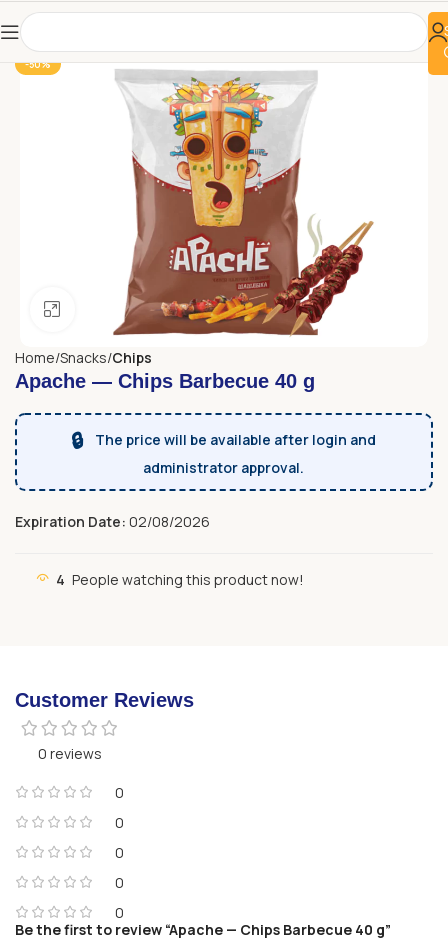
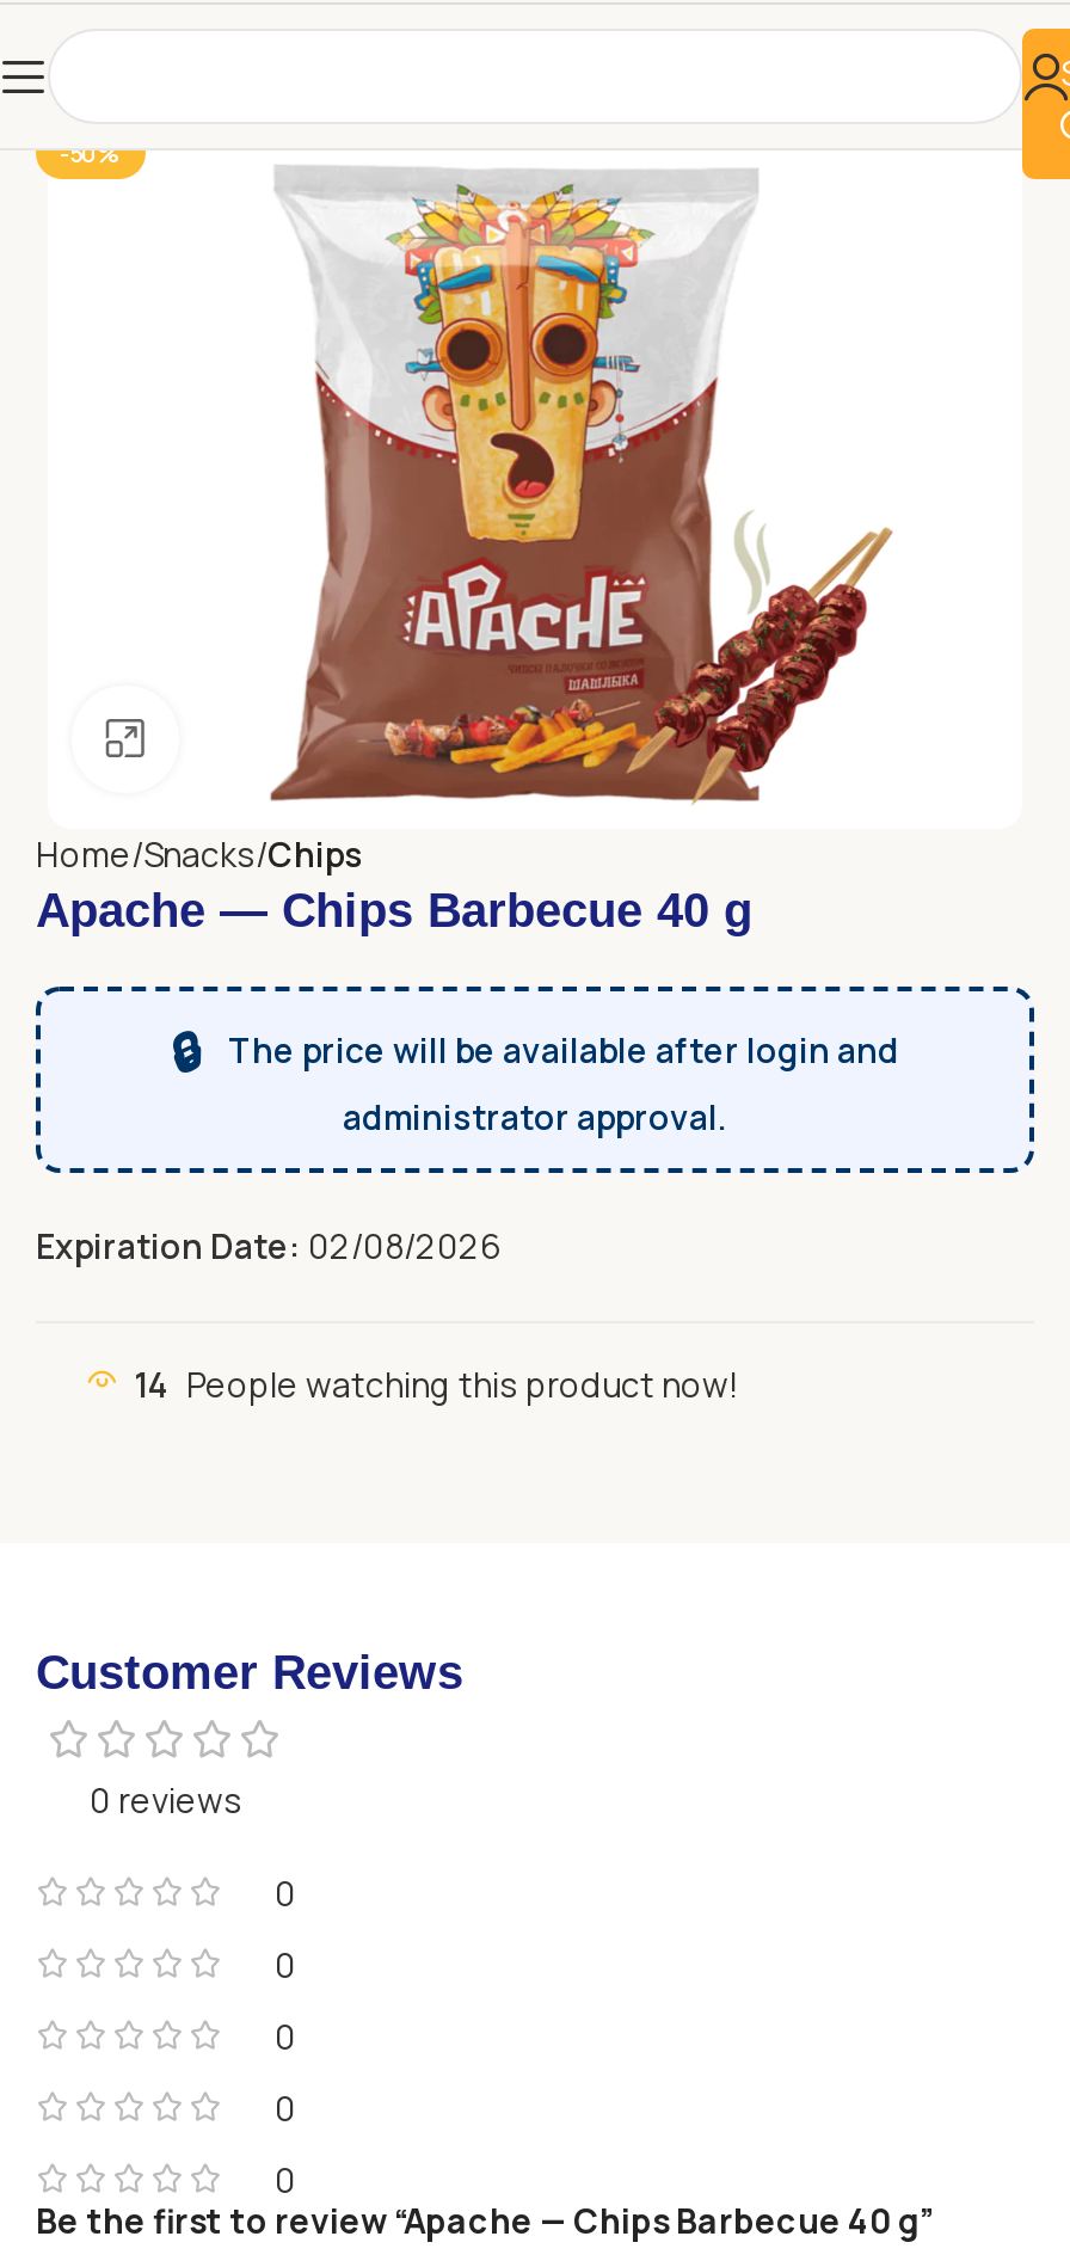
[56,570,304,589] 4 People watching this product now! -> [134,1362,740,1407] 14 People watching this product now!

